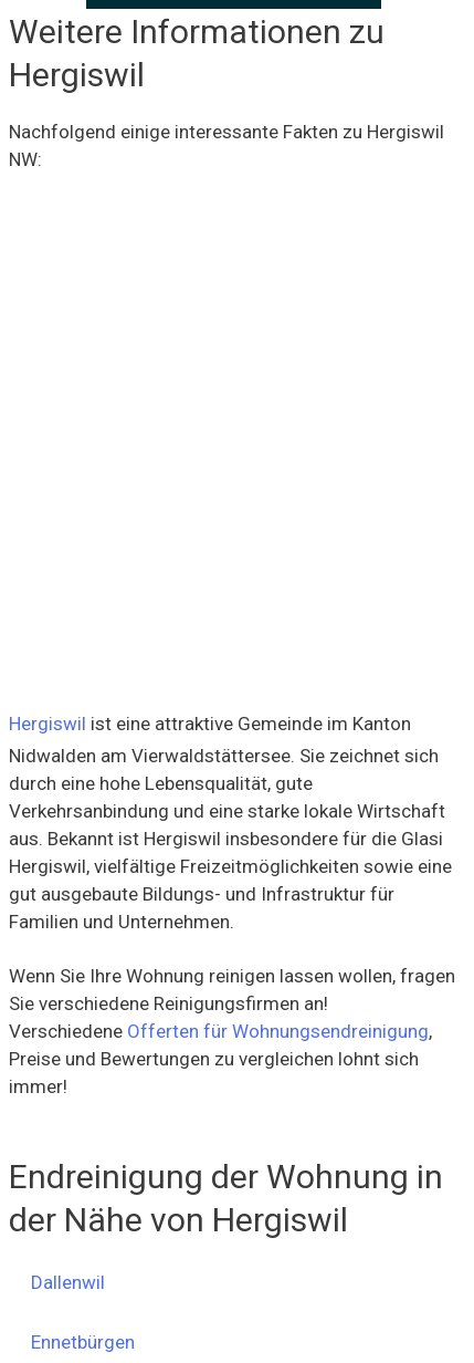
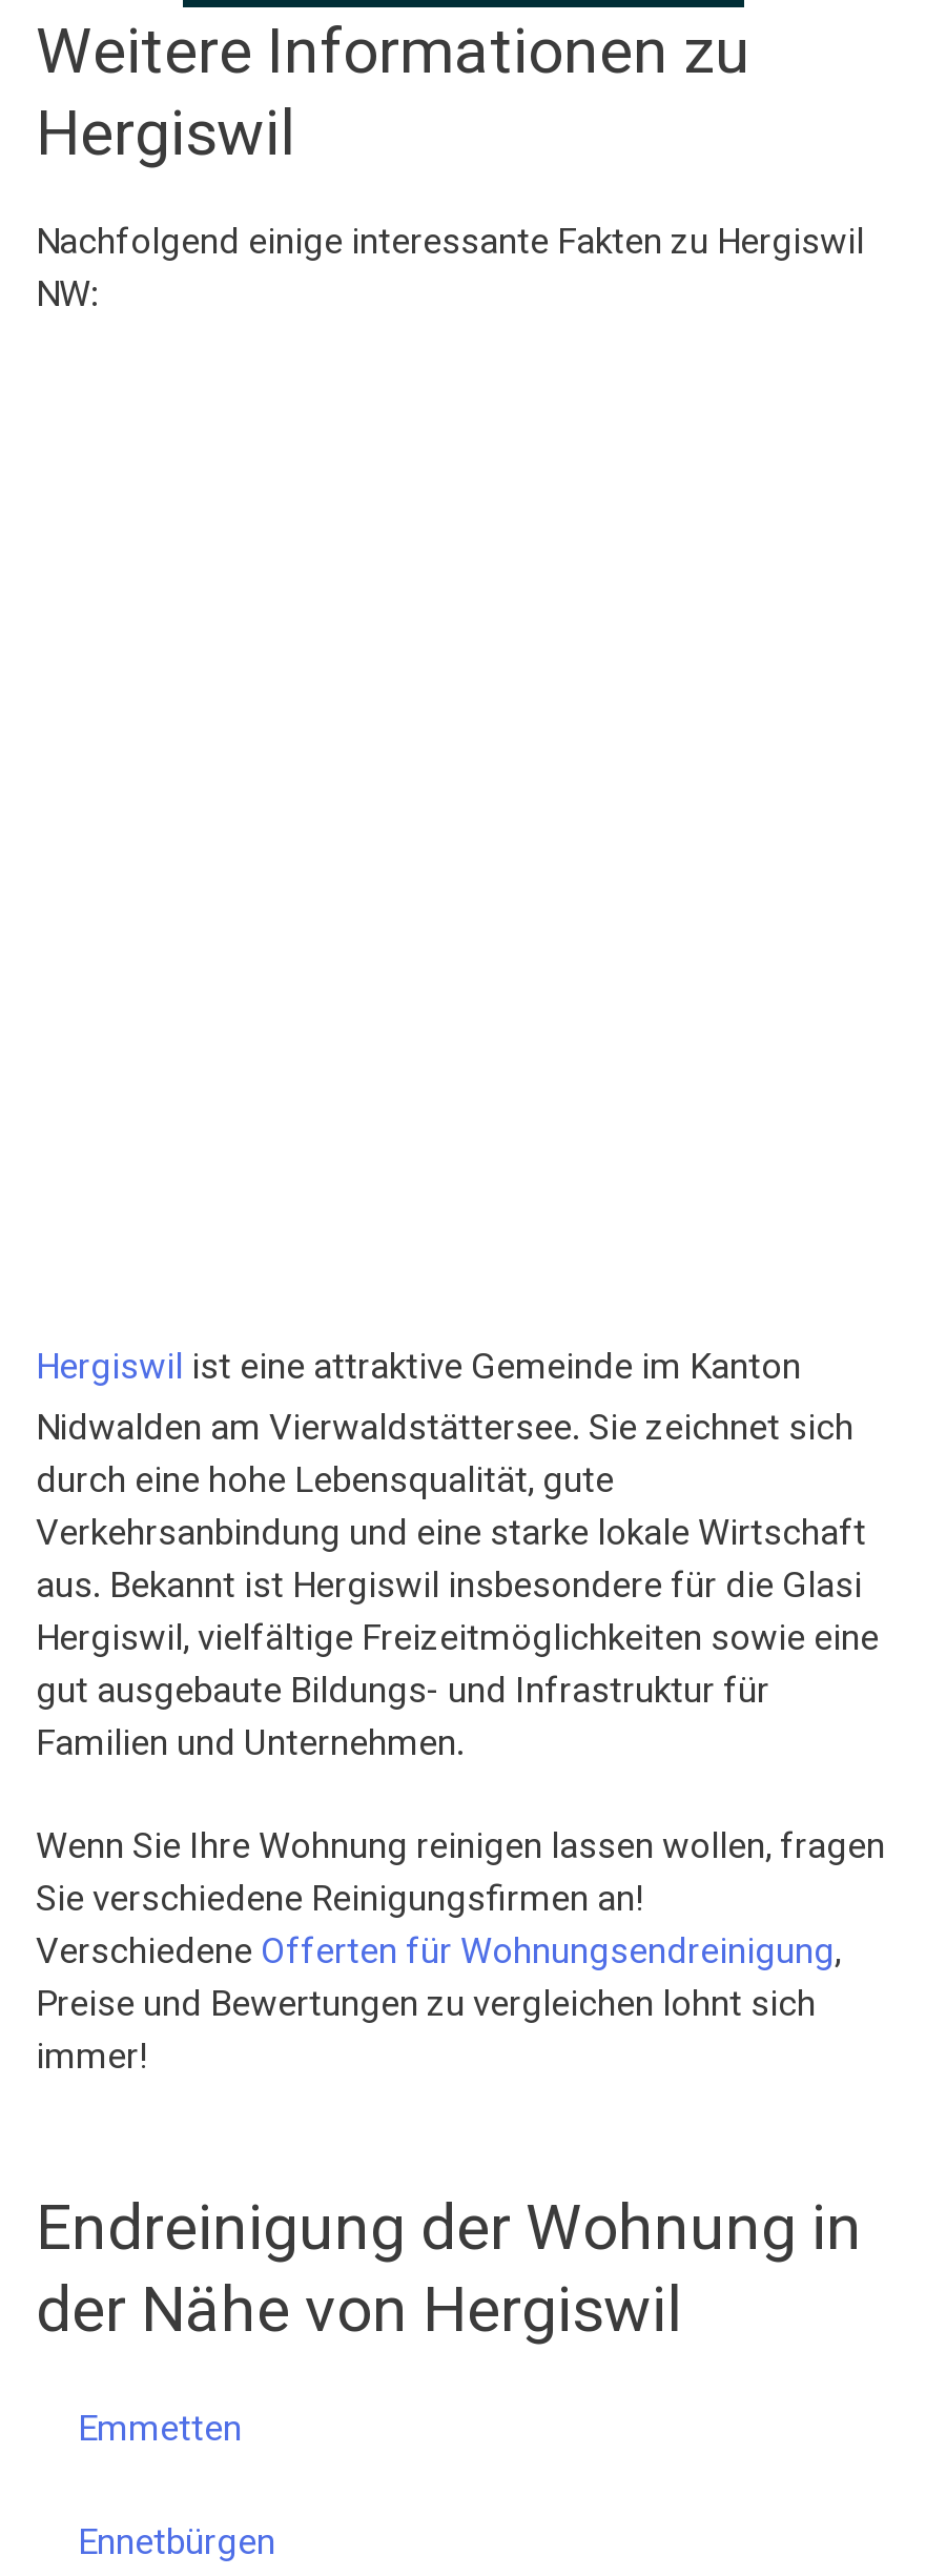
[31,1271,105,1293] Dallenwil -> [78,2407,242,2449] Emmetten

